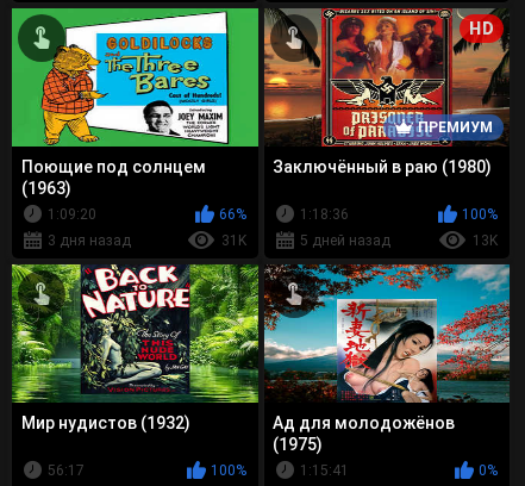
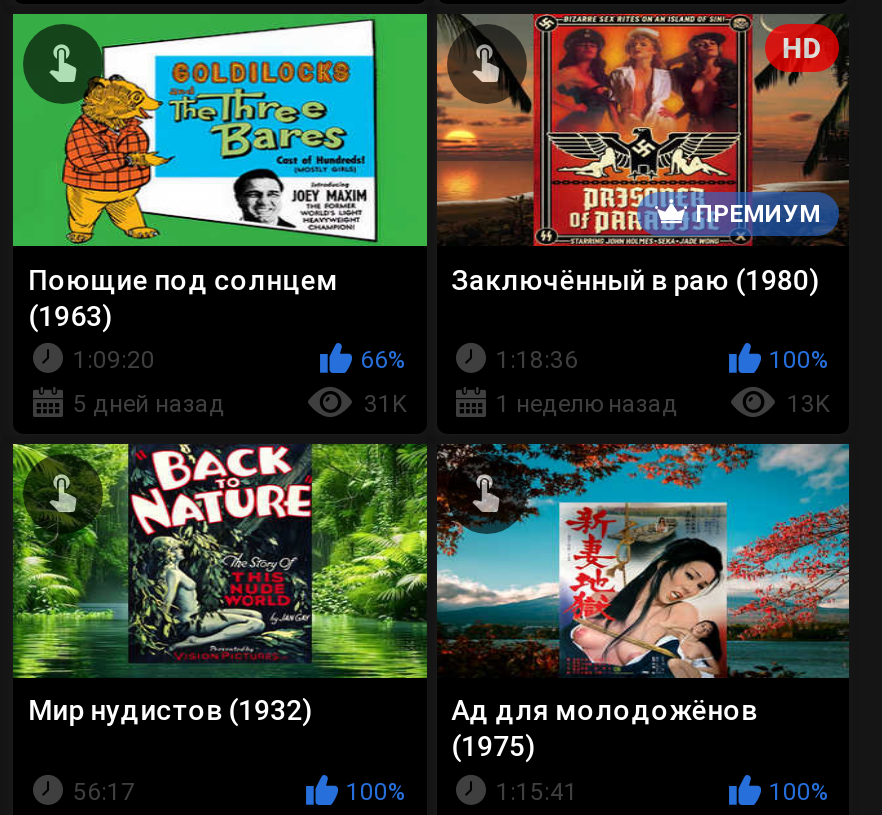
[48,233,131,249] 3 дня назад -> [73,390,225,418] 5 дней назад
[299,233,390,249] 5 дней назад -> [496,390,678,418] 1 неделю назад
[479,463,498,479] 0% -> [769,777,829,805] 100%

